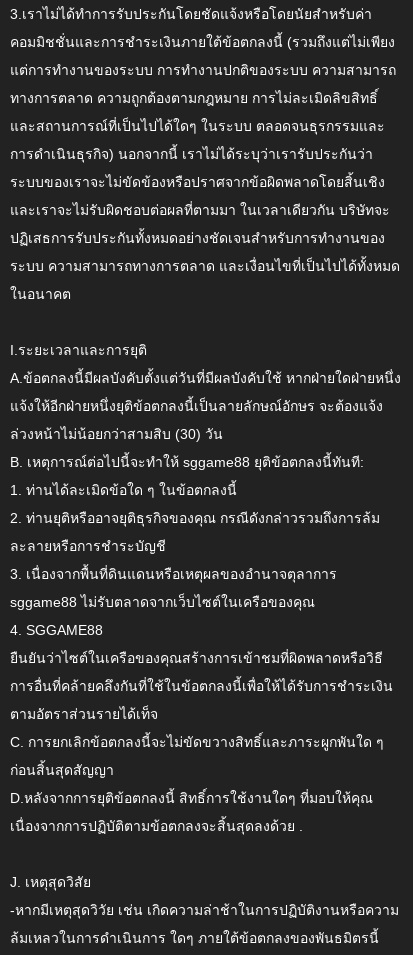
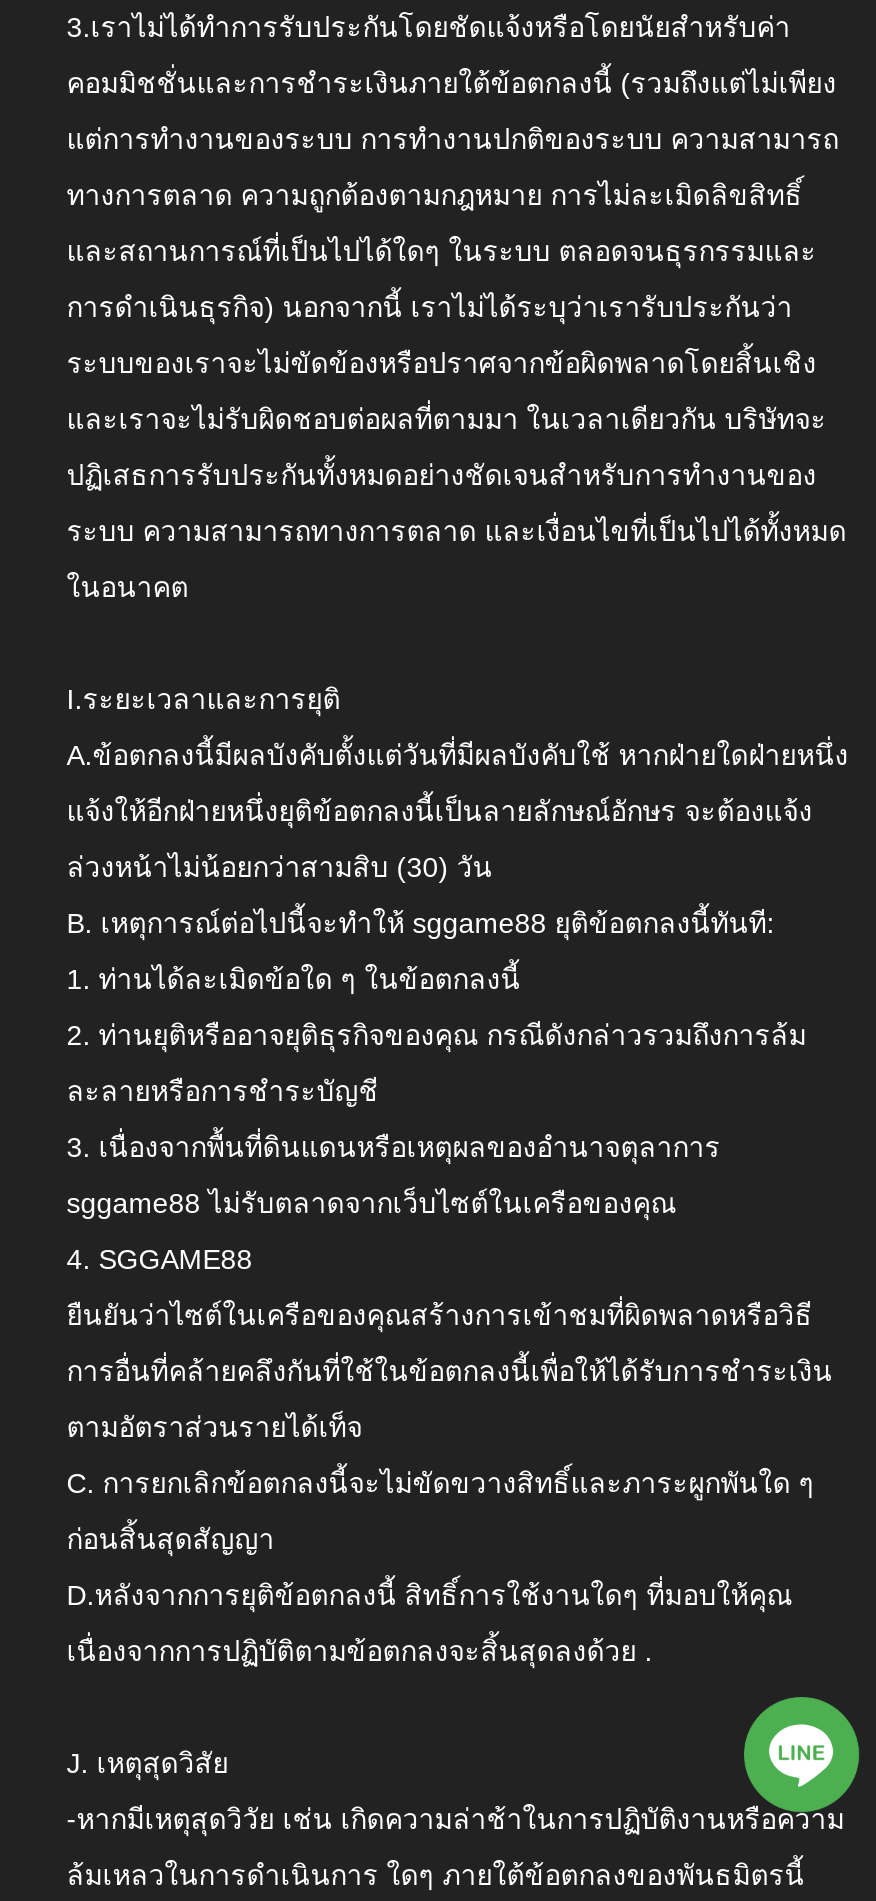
none -> [742,1695,862,1799] [image]

